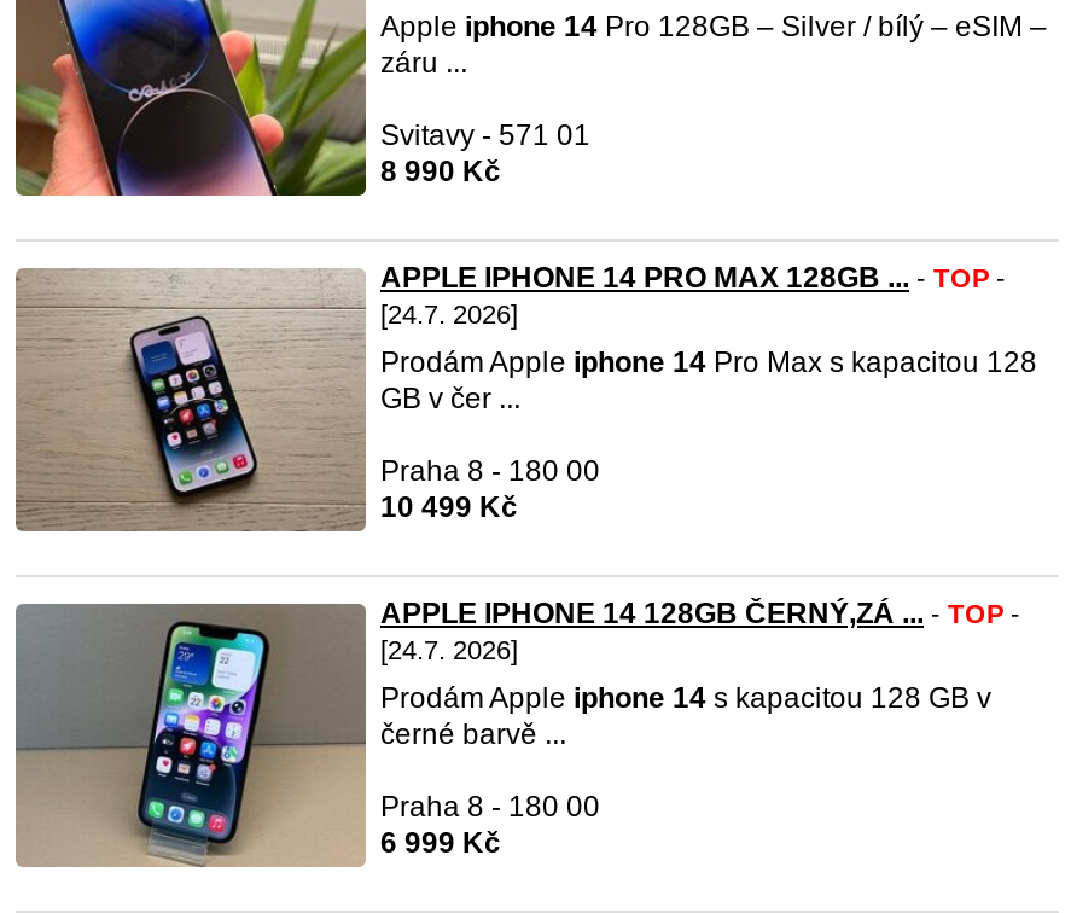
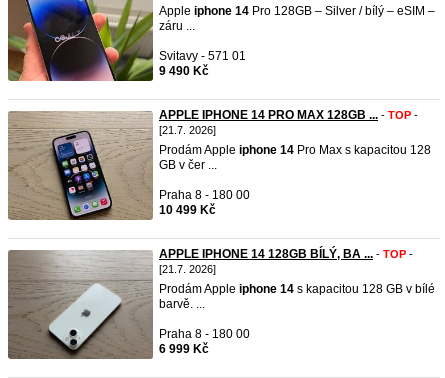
[380,155,501,188] 8 990 Kč -> [159,64,209,78] 9 490 Kč
[380,300,518,328] [24.7. 2026] -> [159,124,216,136] [21.7. 2026]
[120,338,267,531] [image] -> [50,138,121,220] [image]
[16,597,1020,867] [image] | APPLE IPHONE 14 128GB ČERNÝ,ZÁ ... - TOP - | [24.7. 2026] -> [8,247,413,359] [image] | APPLE IPHONE 14 128GB BÍLÝ, BA ... - TOP - | [21.7. 2026]
[380,681,991,751] Prodám Apple iphone 14 s kapacitou 128 GB v | černé barvě ... -> [159,282,435,311] Prodám Apple iphone 14 s kapacitou 128 GB v bílé | barvě. ...

